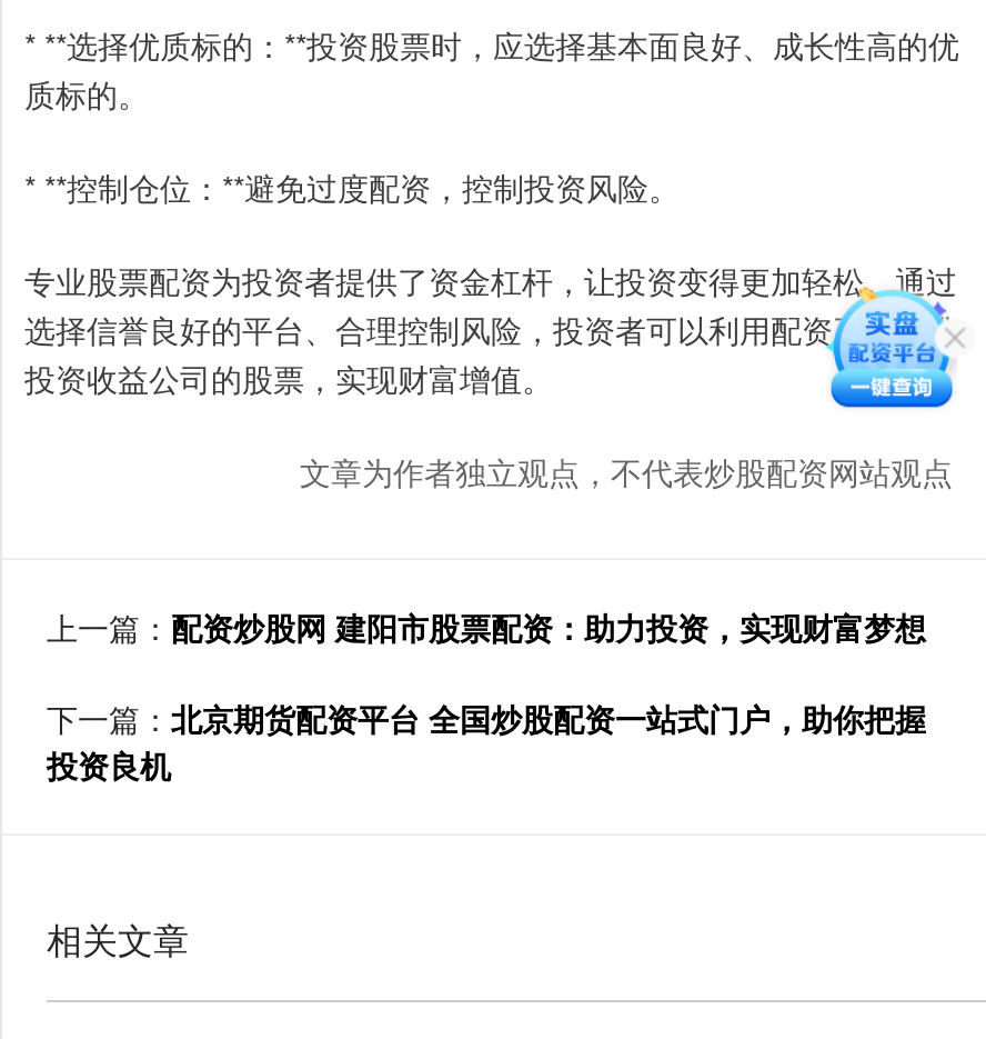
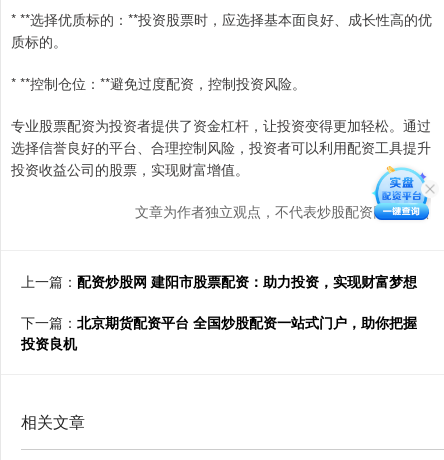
[828,356,959,442] [image] -> [371,159,434,198] [image]

